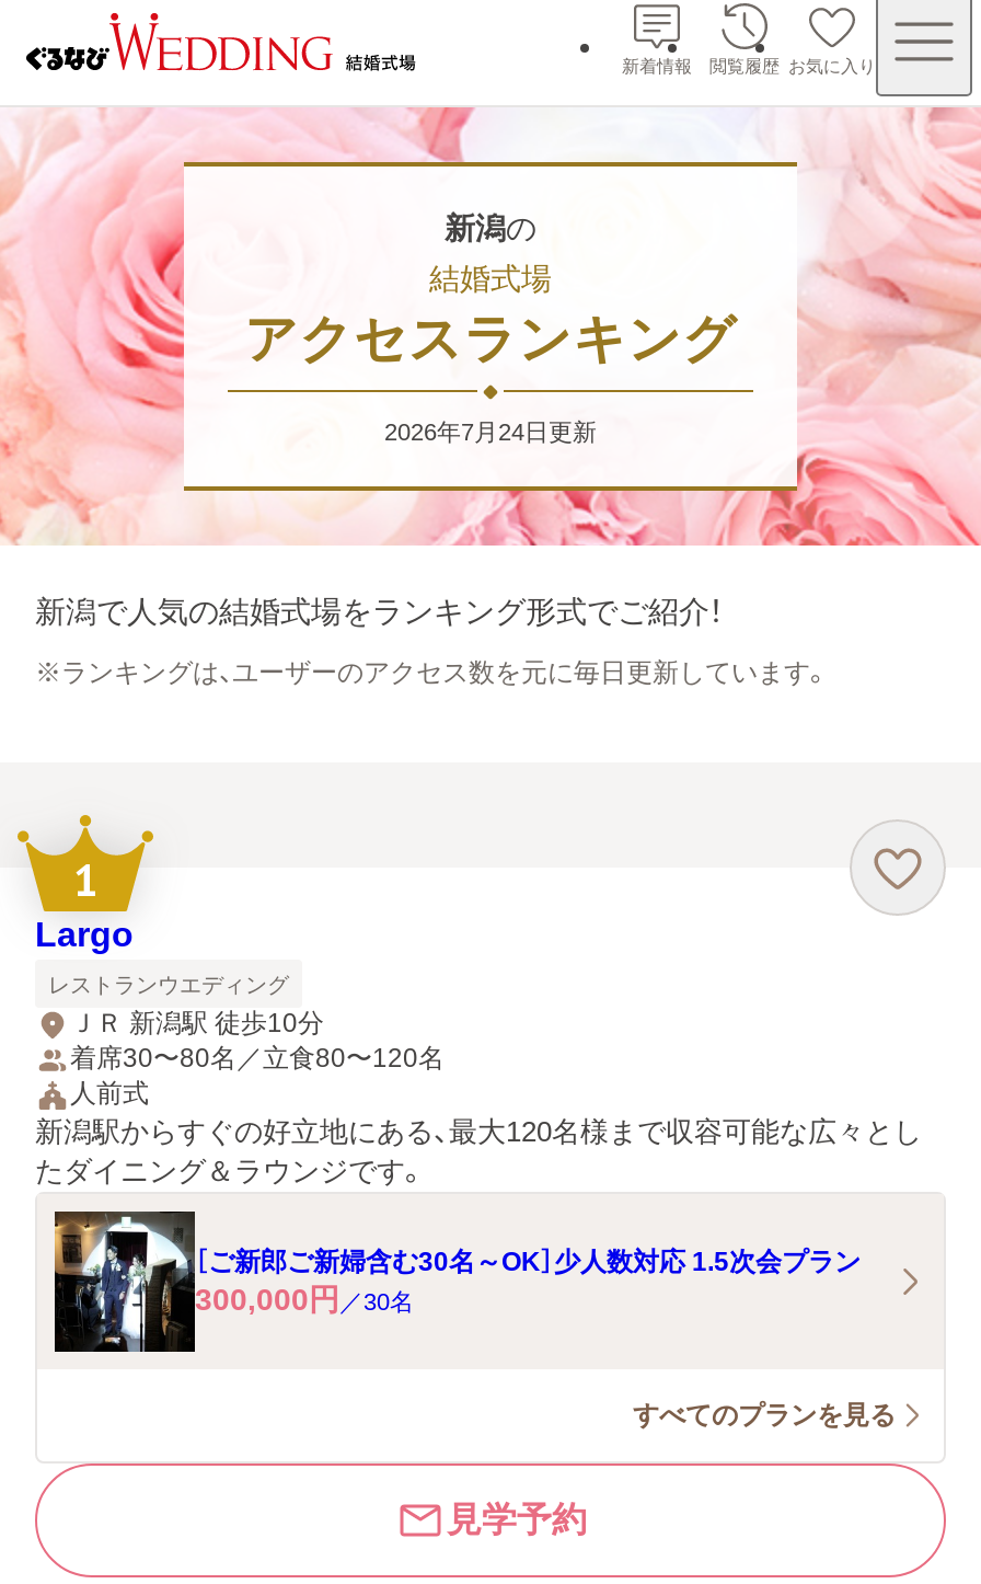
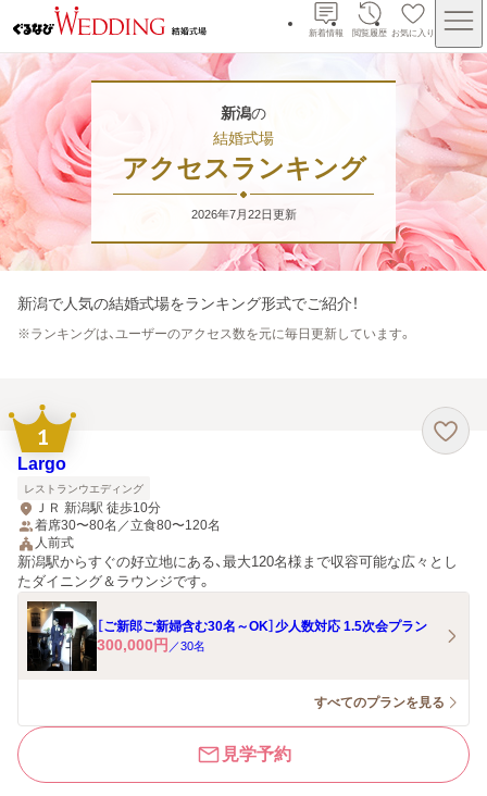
[384,417,597,444] 2026年7月24日更新 -> [191,207,296,220] 2026年7月22日更新

